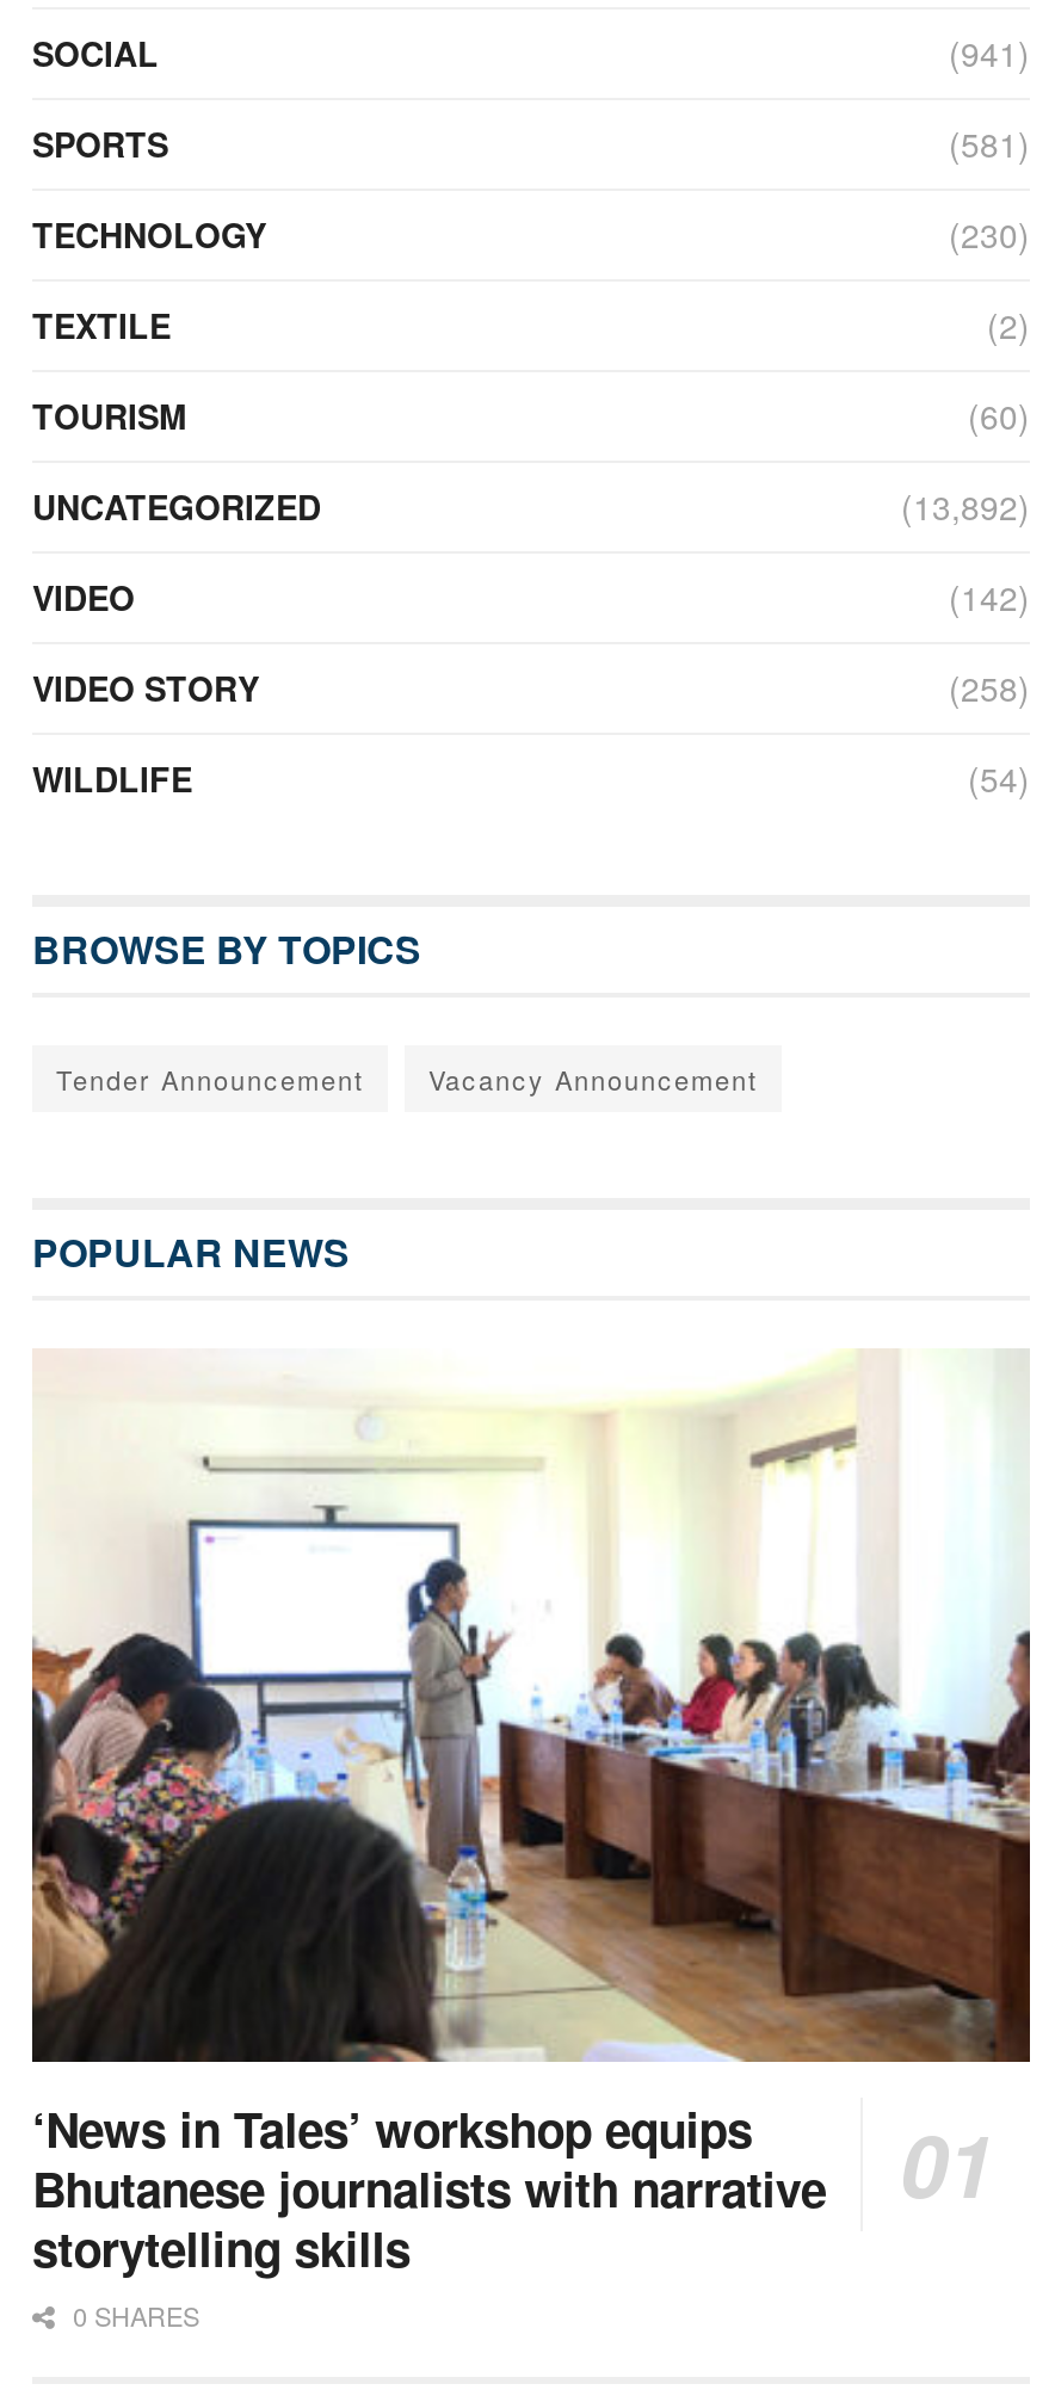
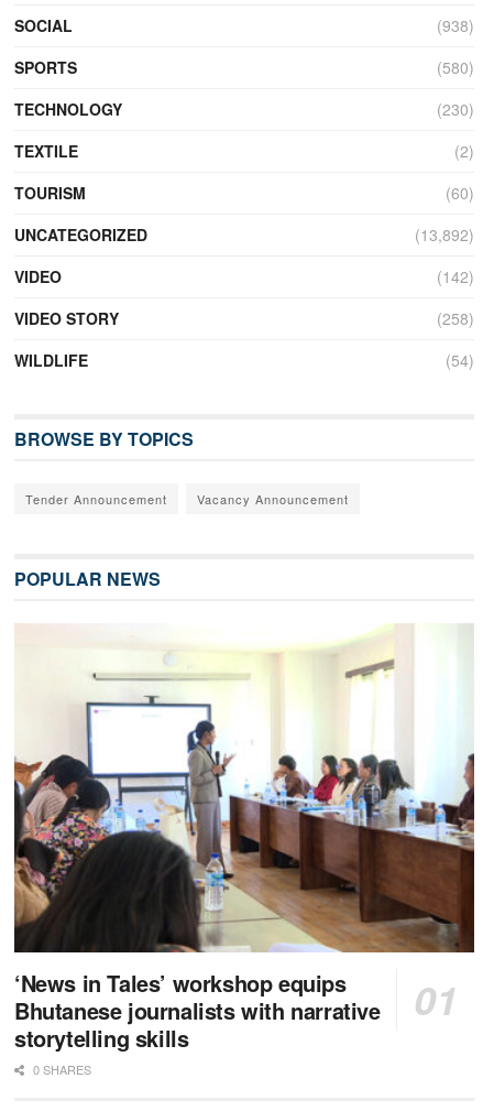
[949,28,1030,76] (941) -> [437,14,474,36] (938)
[949,119,1030,167] (581) -> [437,56,474,78] (580)

